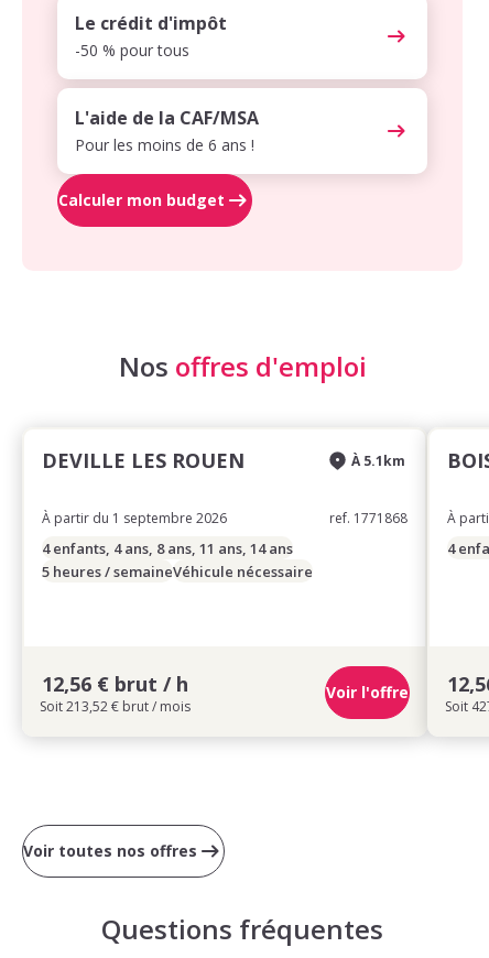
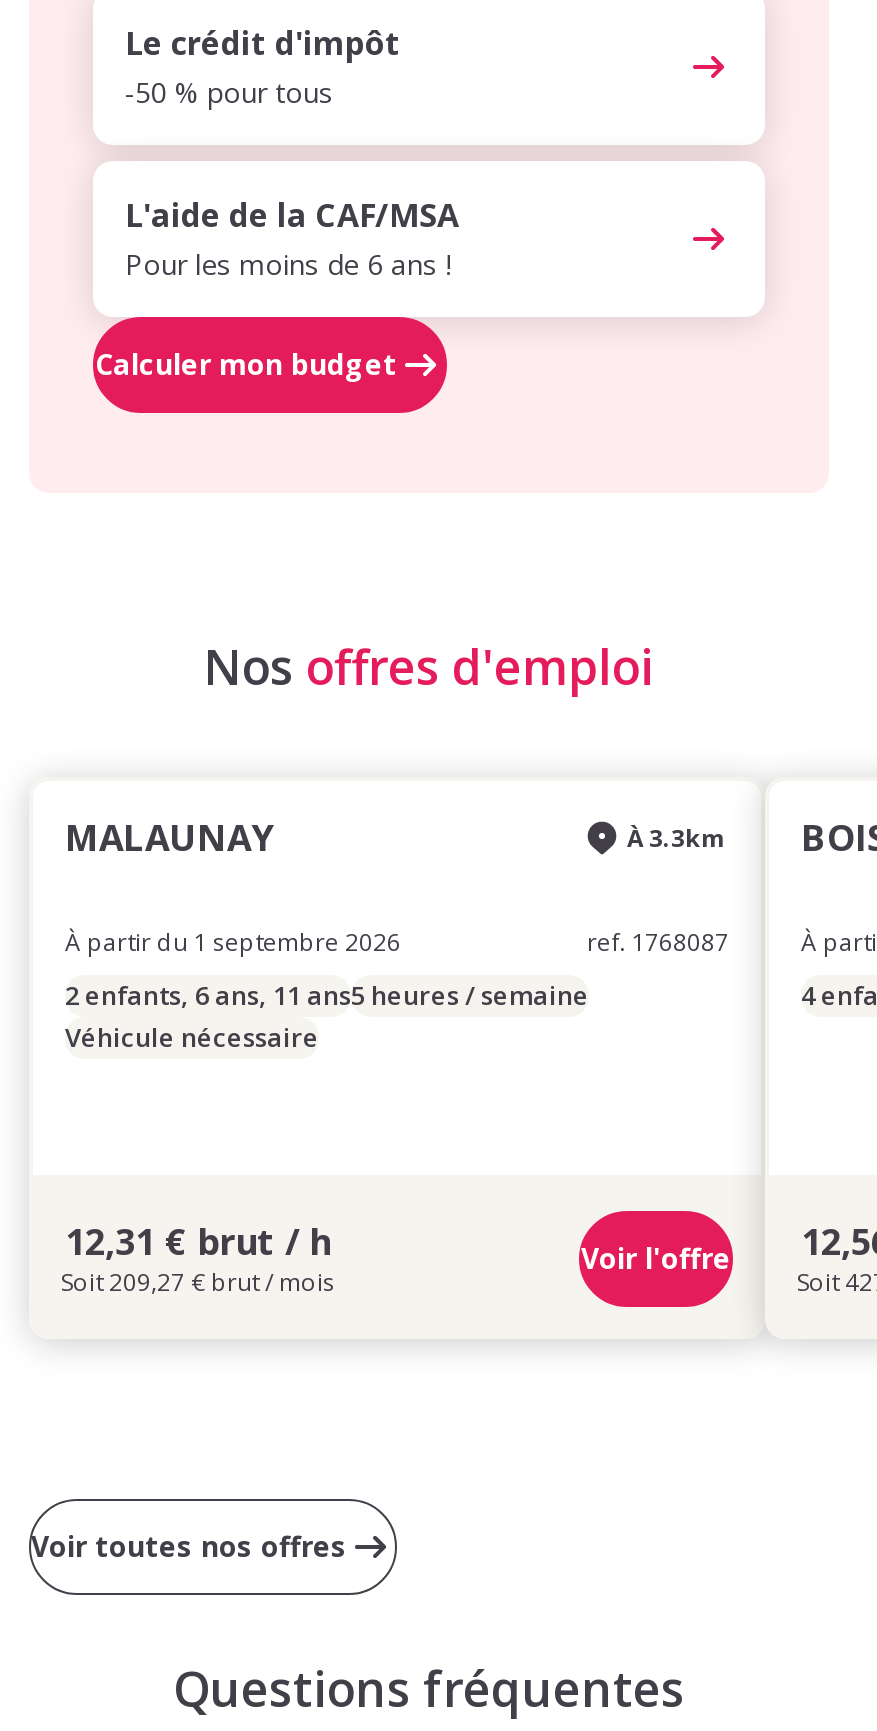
[42,448,244,474] DEVILLE LES ROUEN -> [65,813,273,861] MALAUNAY
[351,452,405,471] À 5.1km -> [627,821,725,855] À 3.3km
[329,509,407,528] ref. 1771868 -> [587,925,729,959] ref. 1768087
[42,538,313,581] 4 enfants, 4 ans, 8 ans, 11 ans, 14 ans | 5 heures / semaineVéhicule nécessaire -> [65,978,589,1056] 2 enfants, 6 ans, 11 ans5 heures / semaine | Véhicule nécessaire
[40,670,191,716] 12,56 € brut / h | Soit 213,52 € brut / mois -> [61,1218,335,1300] 12,31 € brut / h | Soit 209,27 € brut / mois

